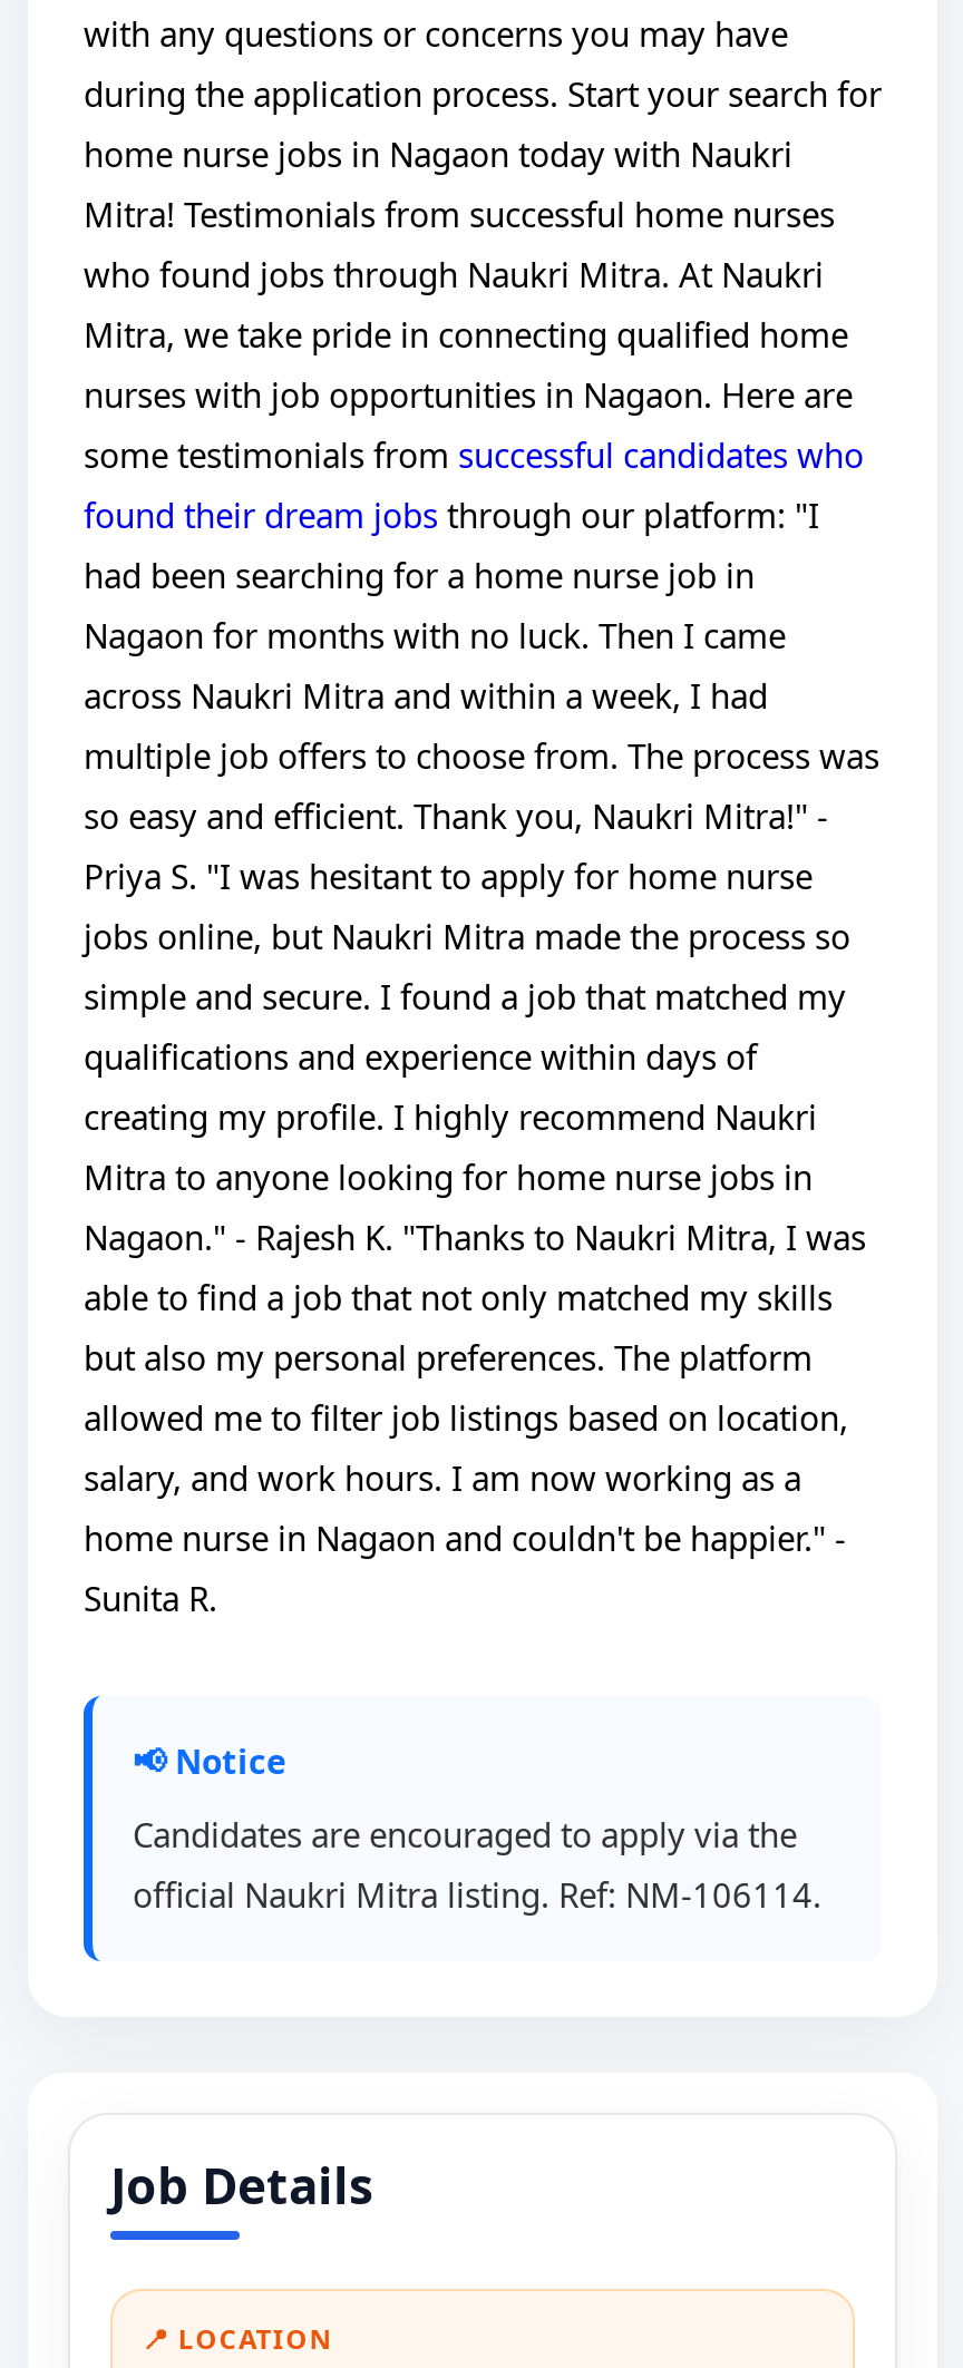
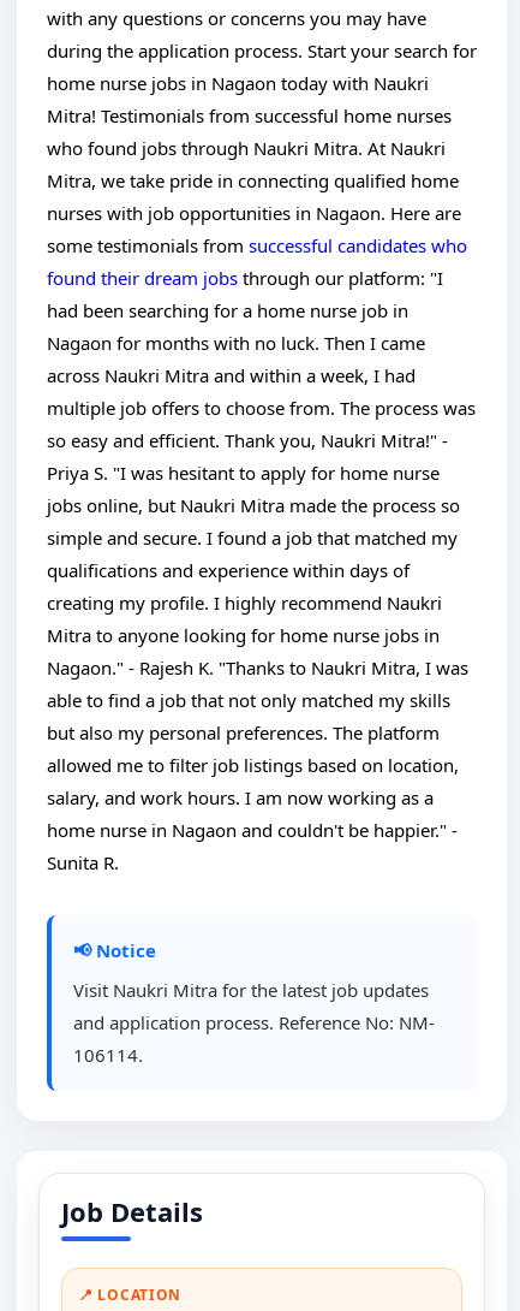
[133,1812,821,1917] Candidates are encouraged to apply via the | official Naukri Mitra listing. Ref: NM-106114. -> [73,978,435,1067] Visit Naukri Mitra for the latest job updates | and application process. Reference No: NM- | 106114.

